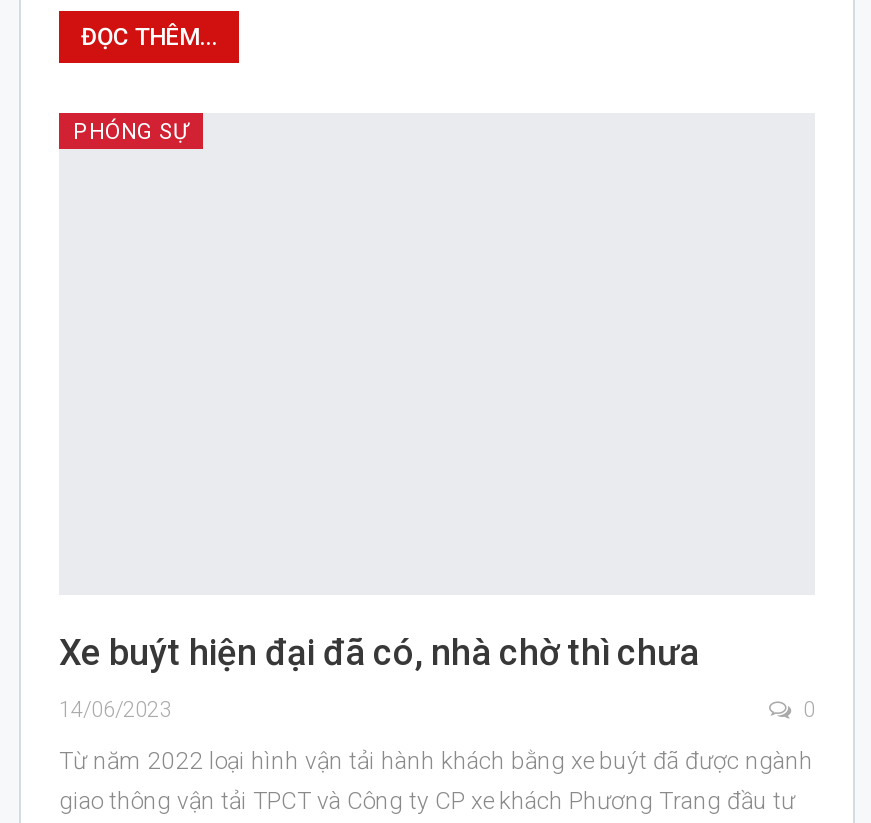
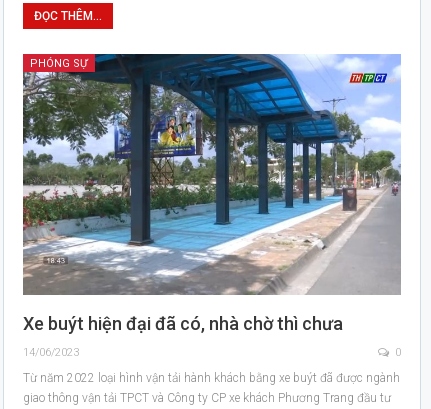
none -> [22,53,402,296] [image]

